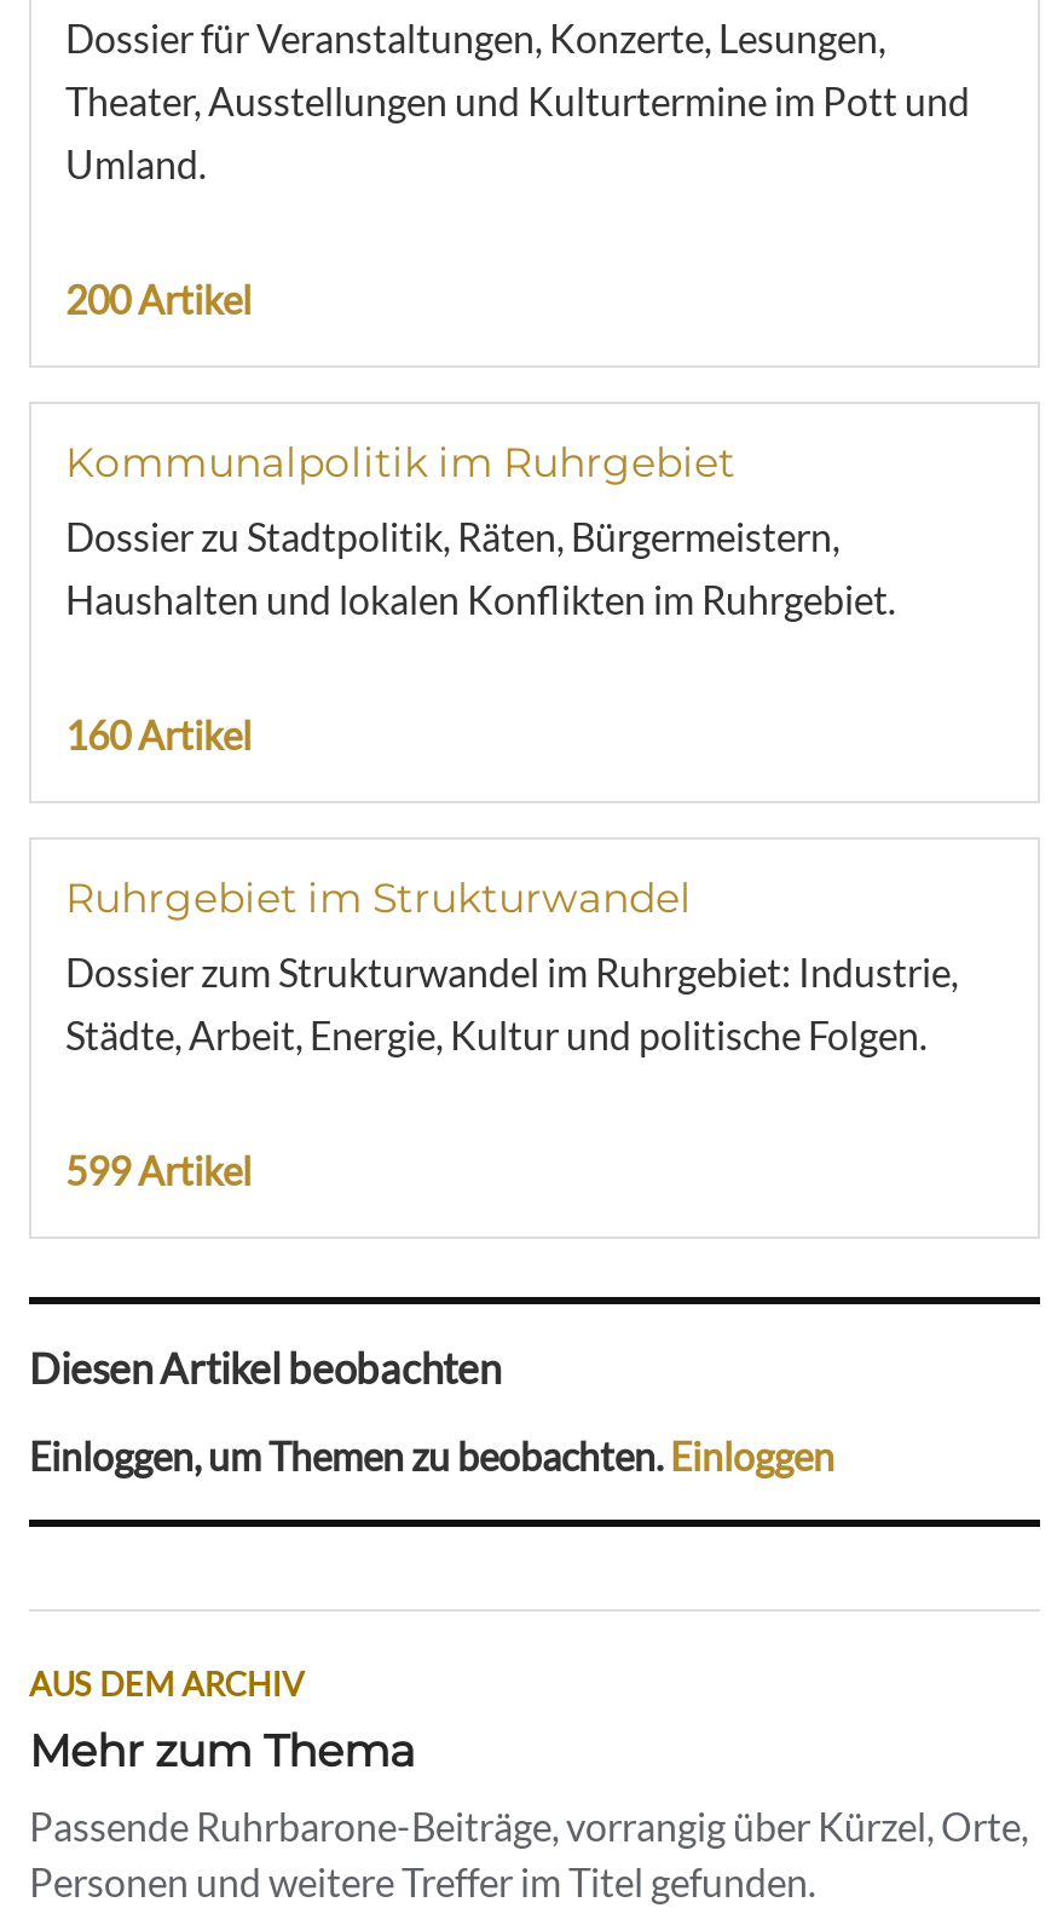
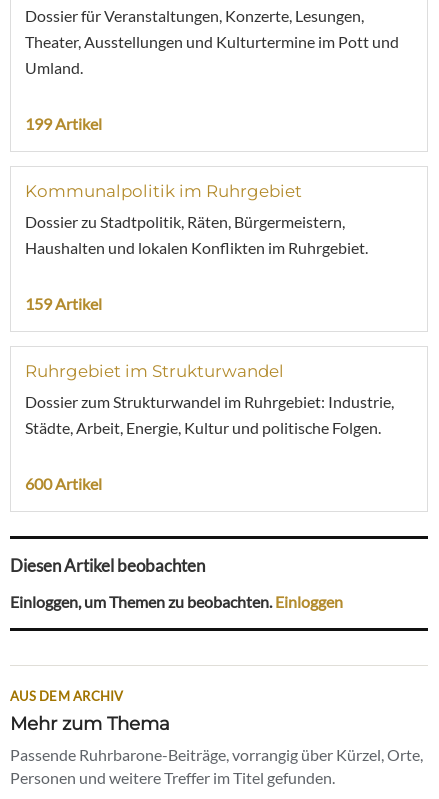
[65,277,252,323] 200 Artikel -> [25,114,102,133] 199 Artikel
[65,712,252,758] 160 Artikel -> [25,294,102,313] 159 Artikel
[65,1148,252,1194] 599 Artikel -> [25,474,102,493] 600 Artikel

